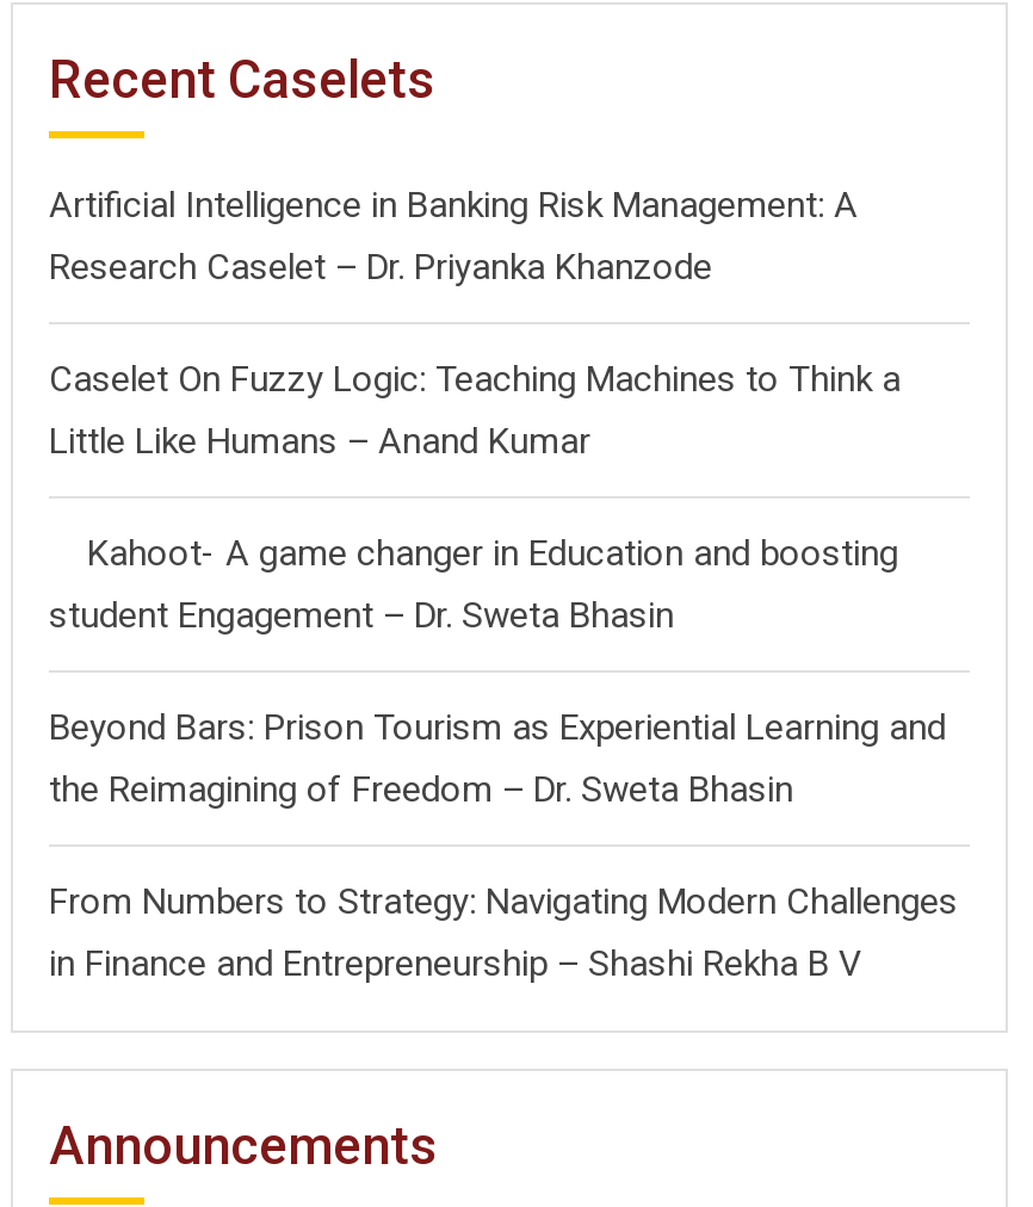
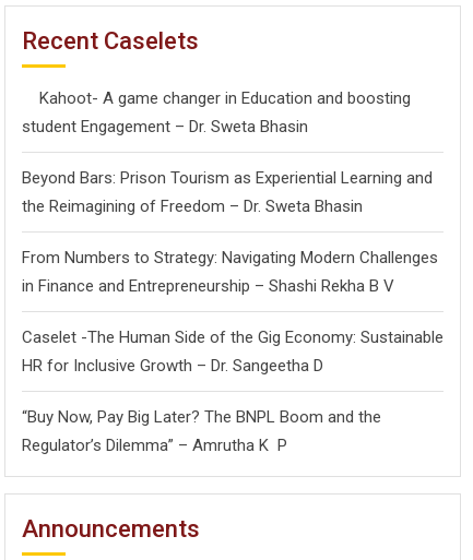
[49,184,901,463] Artificial Intelligence in Banking Risk Management: A | Research Caselet – Dr. Priyanka Khanzode | Caselet On Fuzzy Logic: Teaching Machines to Think a | Little Like Humans – Anand Kumar -> none
moved [49,532,958,985] -> [22,88,438,296]: Kahoot- A game changer in Education and boosting | student Engagement – Dr. Sweta Bhasin | Beyond Bars: Prison Tourism as Experiential Learning and | the Reimagining of Freedom – Dr. Sweta Bhasin | From Numbers to Strategy: Navigating Modern Challenges | in Finance and Entrepreneurship – Shashi Rekha B V
none -> [22,327,444,455] Caselet -The Human Side of the Gig Economy: Sustainable | HR for Inclusive Growth – Dr. Sangeetha D | “Buy Now, Pay Big Later? The BNPL Boom and the | Regulator’s Dilemma” – Amrutha K P

